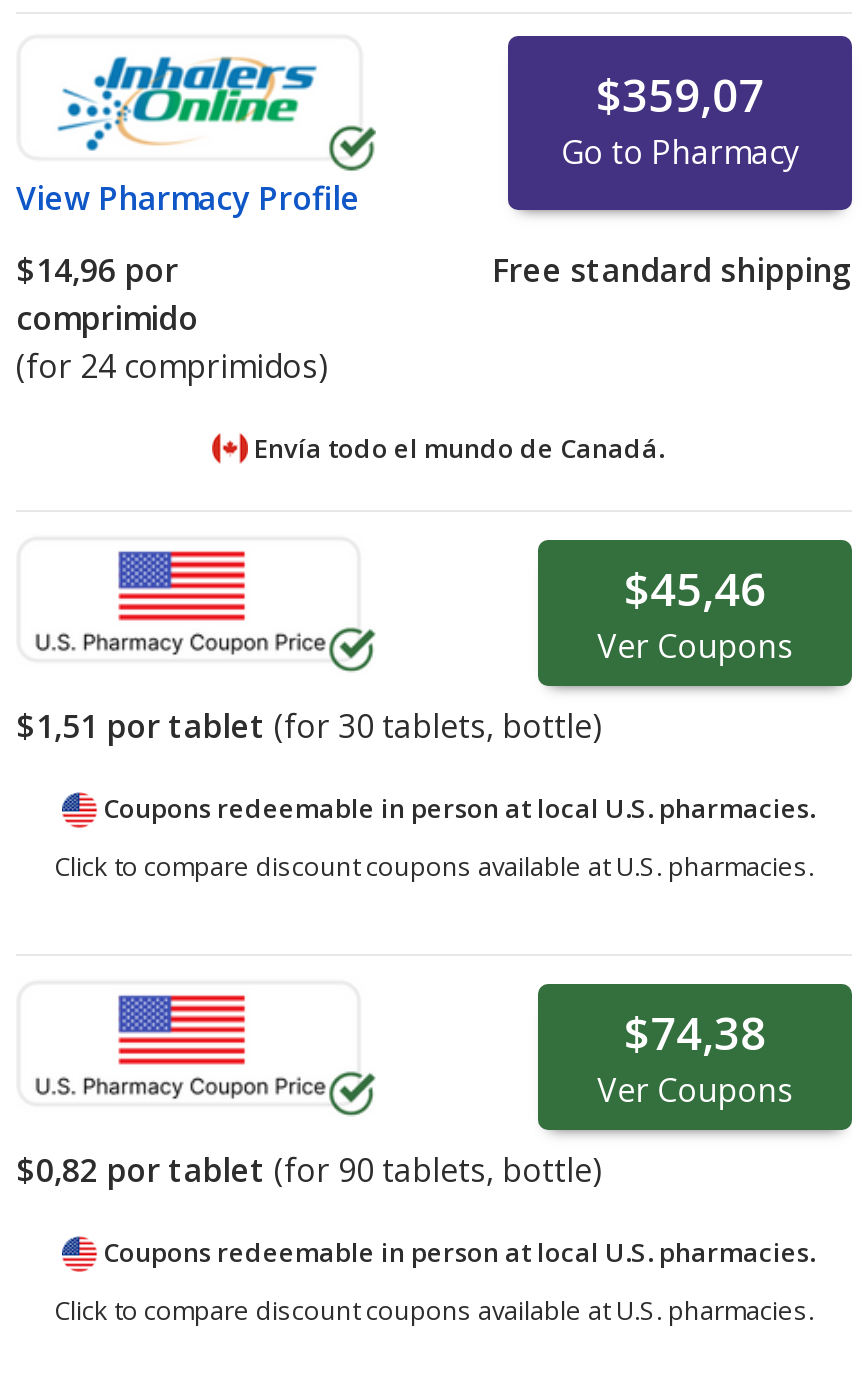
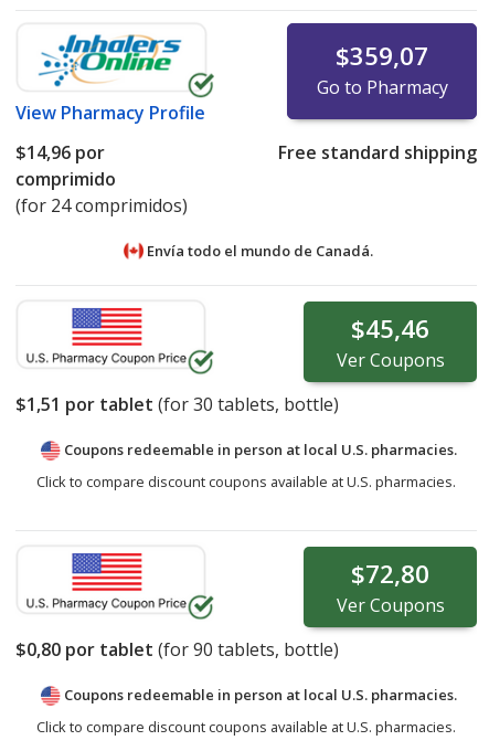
[624,1003,766,1065] $74,38 -> [351,557,430,591] $72,80
[16,1149,602,1193] $0,82 por tablet (for 90 tablets, bottle) -> [15,638,339,662] $0,80 por tablet (for 90 tablets, bottle)

